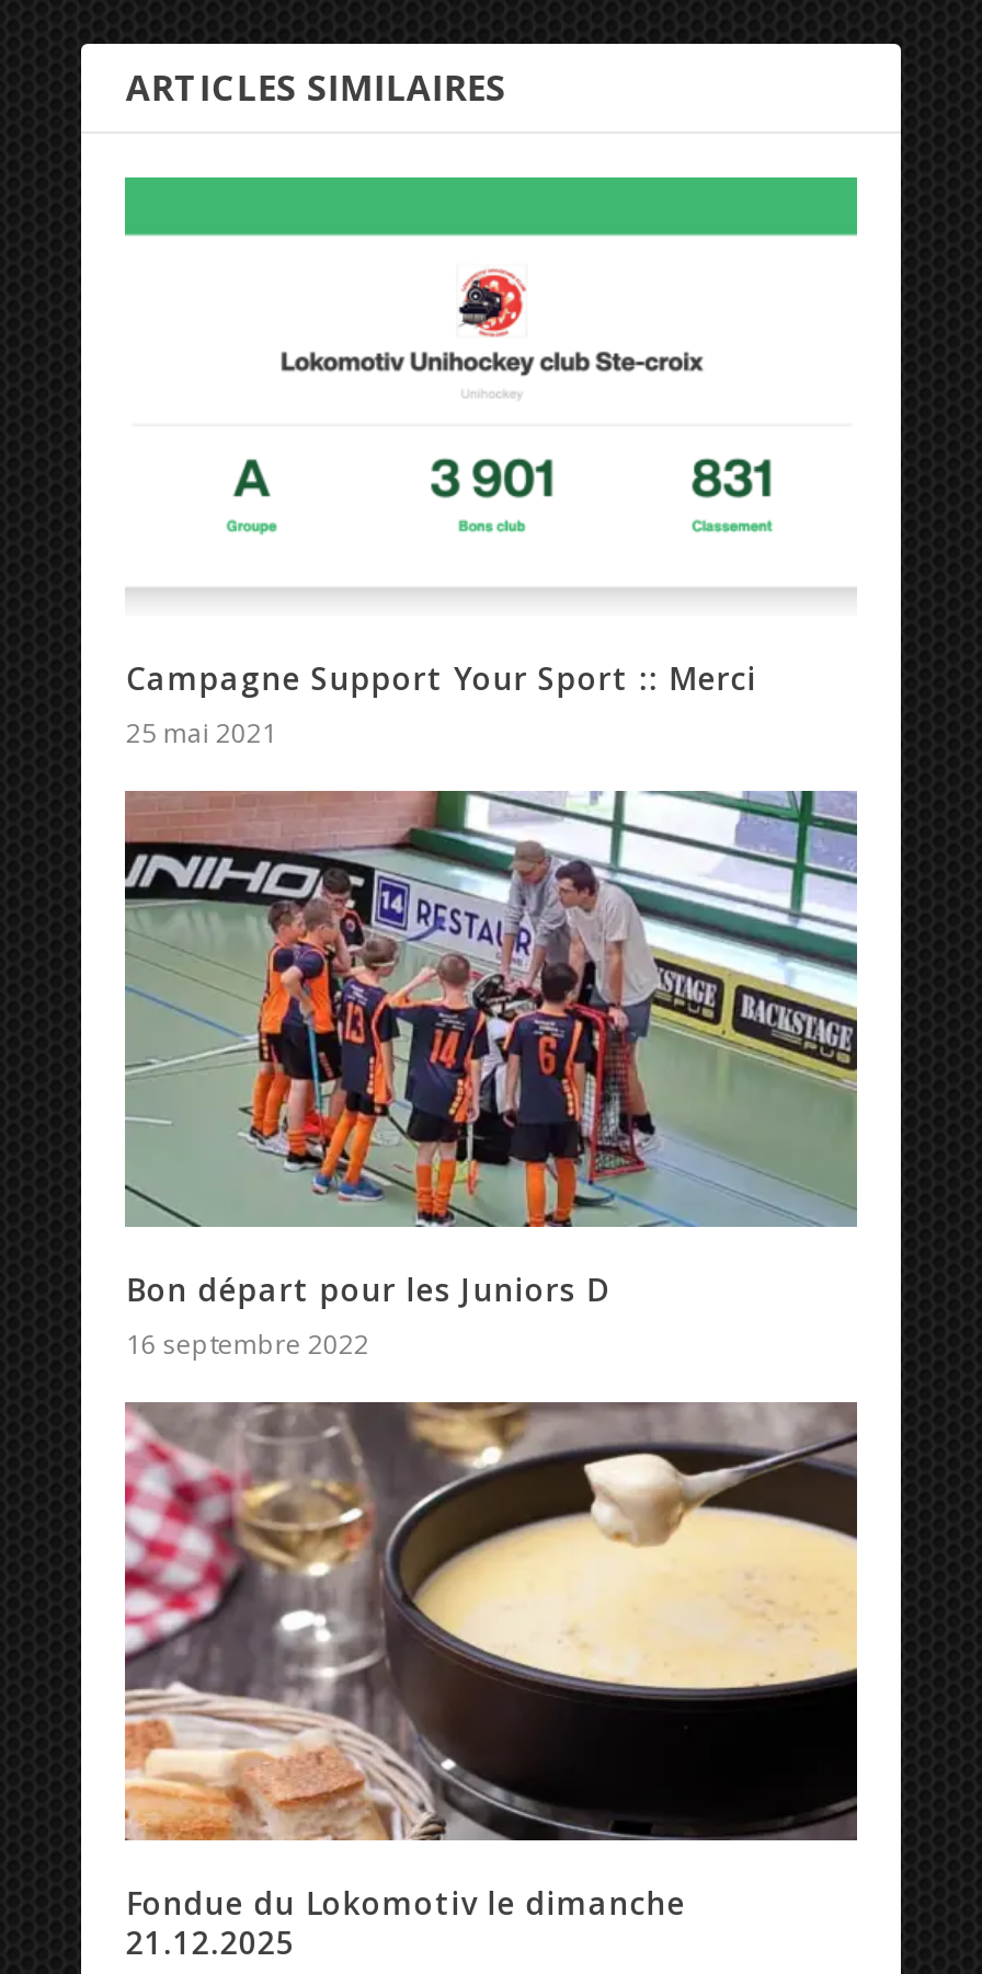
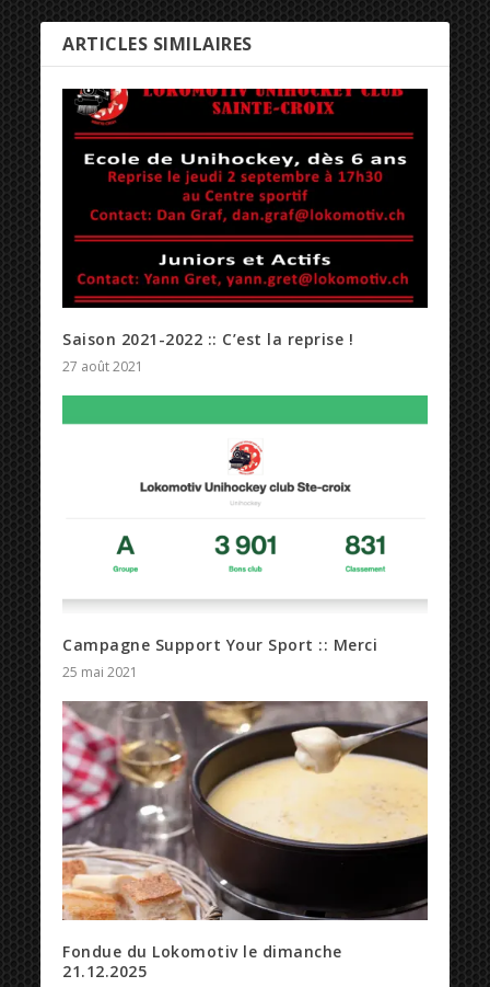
none -> [61,88,429,375] [image] | Saison 2021-2022 :: C’est la reprise ! | 27 août 2021
moved [454,265,535,386] -> [226,439,267,500]: [image]
moved [432,456,546,537] -> [215,535,272,575]: [image]
moved [126,656,757,750] -> [63,635,378,682]: Campagne Support Your Sport :: Merci | 25 mai 2021
[123,789,859,1364] [image] | Bon départ pour les Juniors D | 16 septembre 2022 -> none

